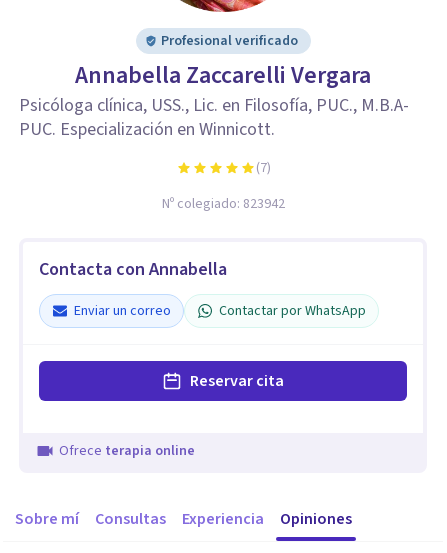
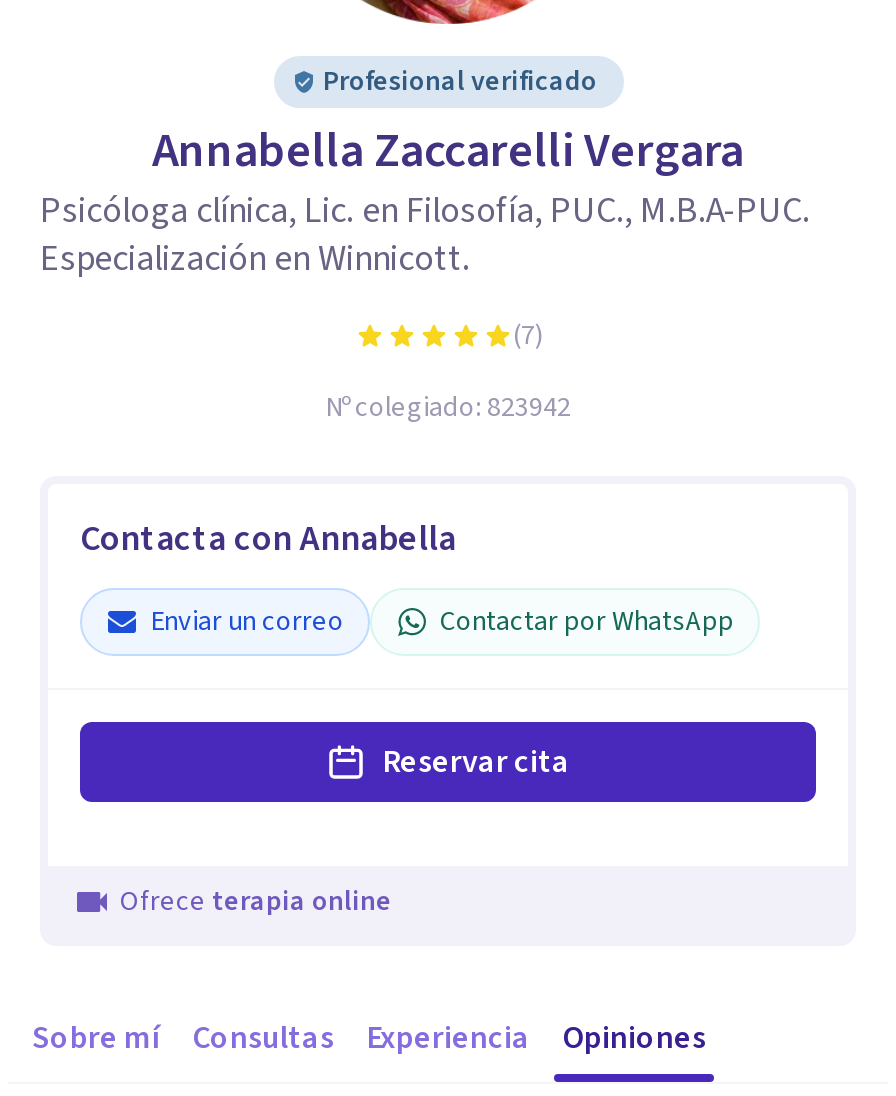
[19,93,409,142] Psicóloga clínica, USS., Lic. en Filosofía, PUC., M.B.A- | PUC. Especialización en Winnicott. -> [40,186,810,284] Psicóloga clínica, Lic. en Filosofía, PUC., M.B.A-PUC. | Especialización en Winnicott.

